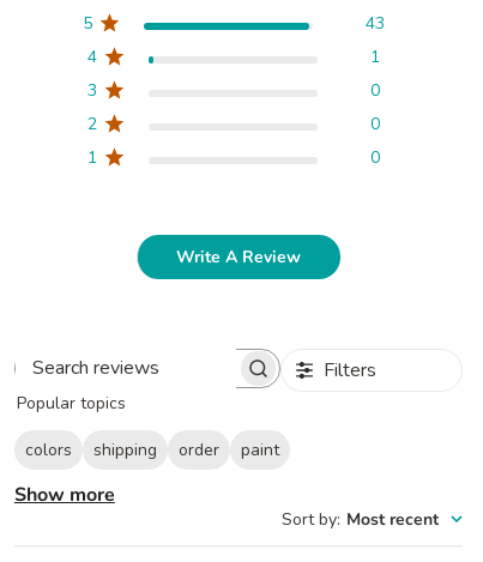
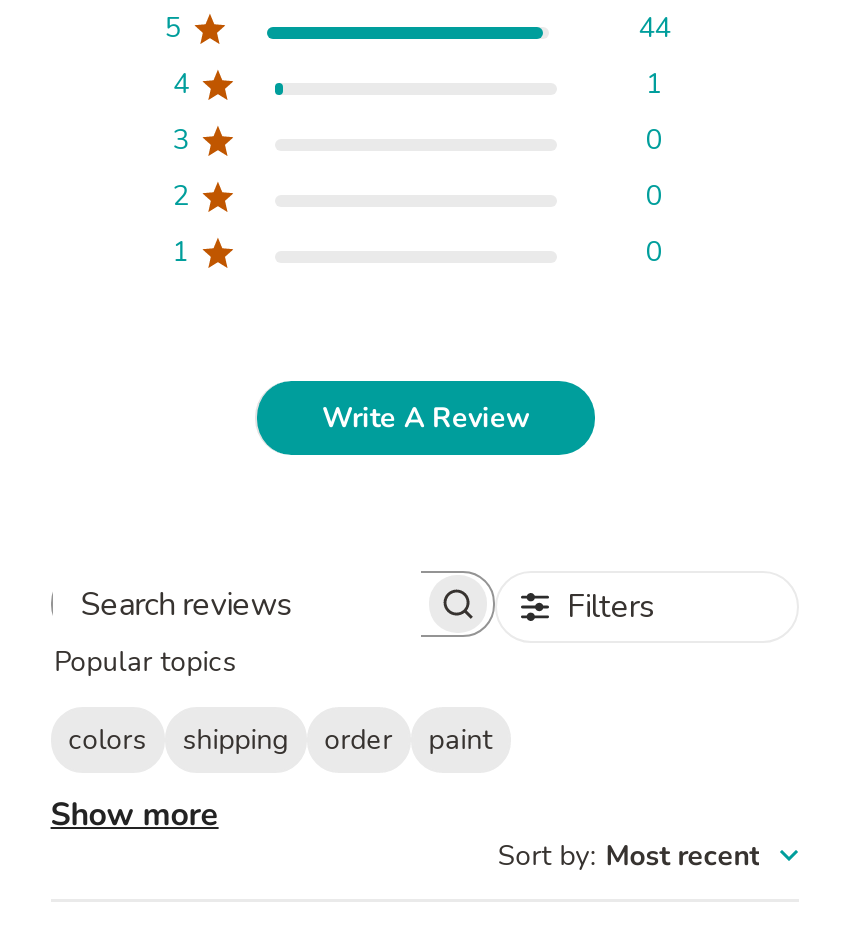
[366,11,385,34] 43 -> [638,10,670,48] 44

